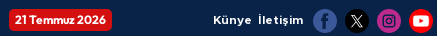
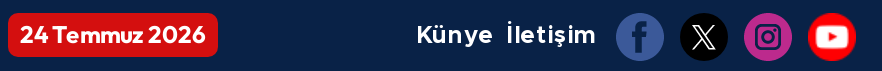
[15,12,106,27] 21 Temmuz 2026 -> [20,19,206,49] 24 Temmuz 2026

